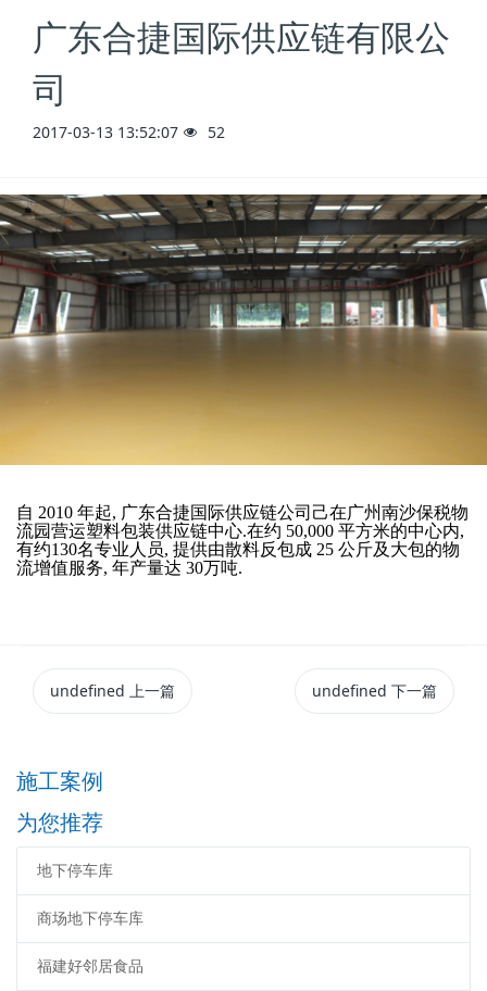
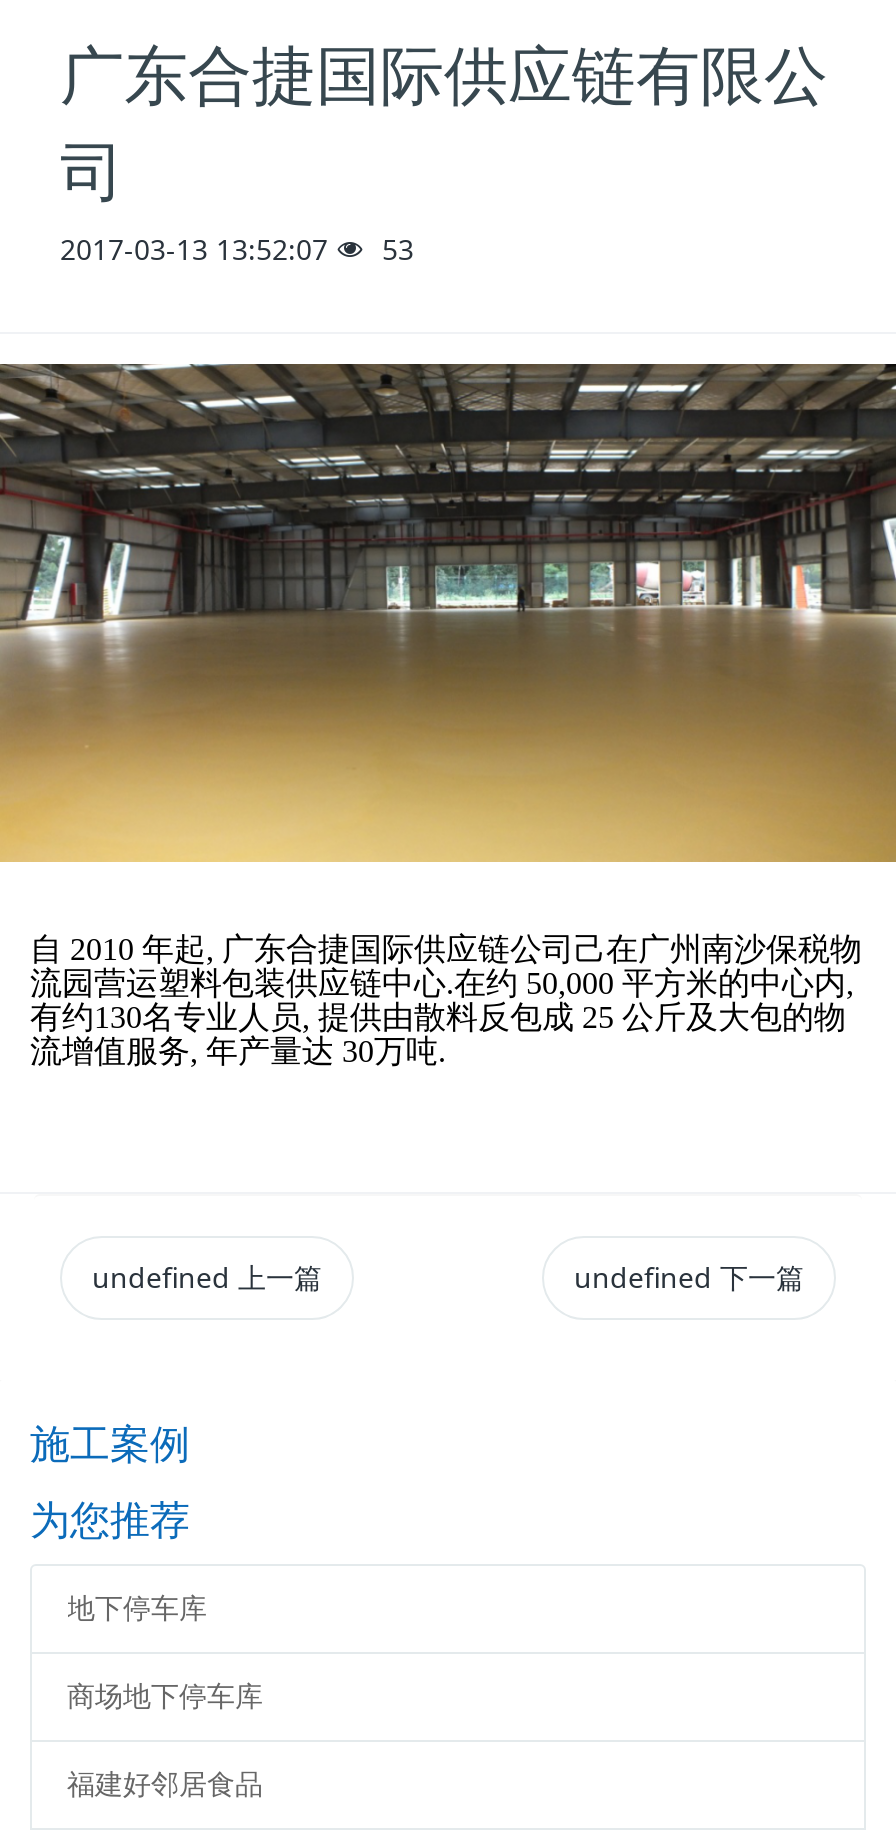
[33,121,225,142] 2017-03-13 13:52:07 52 -> [60,229,414,267] 2017-03-13 13:52:07 53

